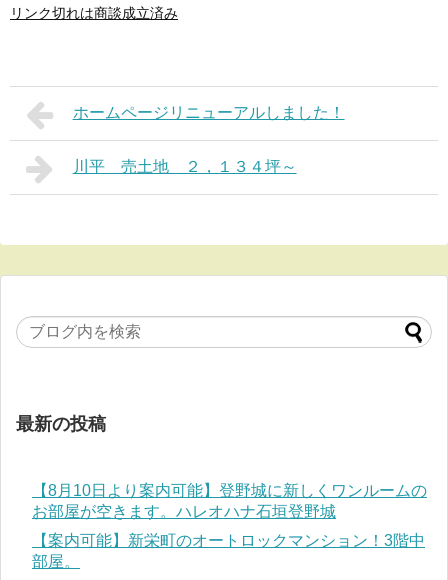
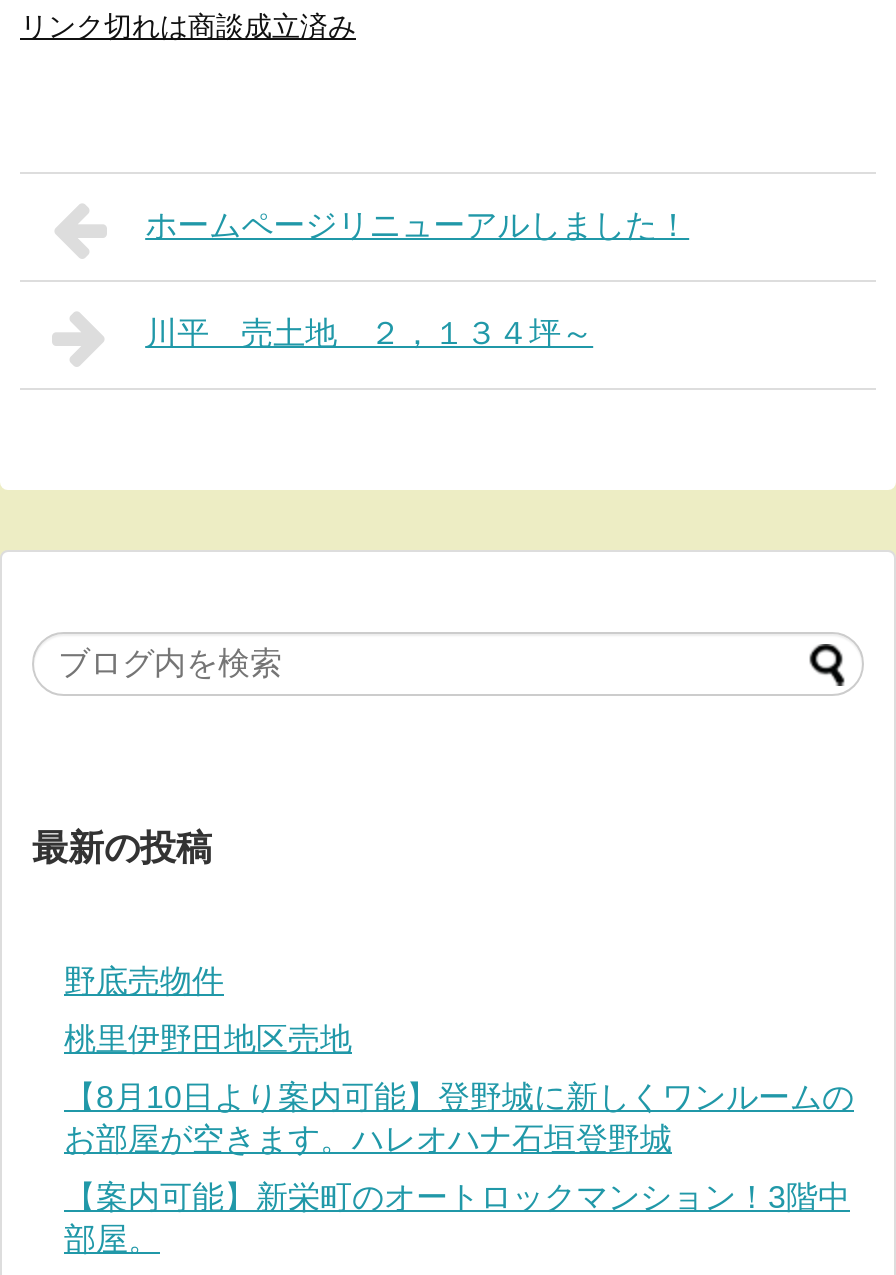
none -> [64,965,352,1057] 野底売物件 | 桃里伊野田地区売地

